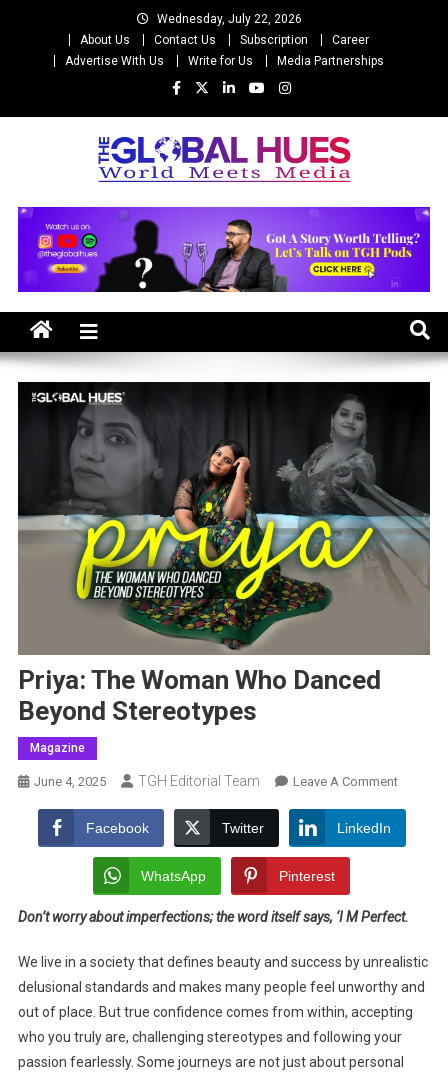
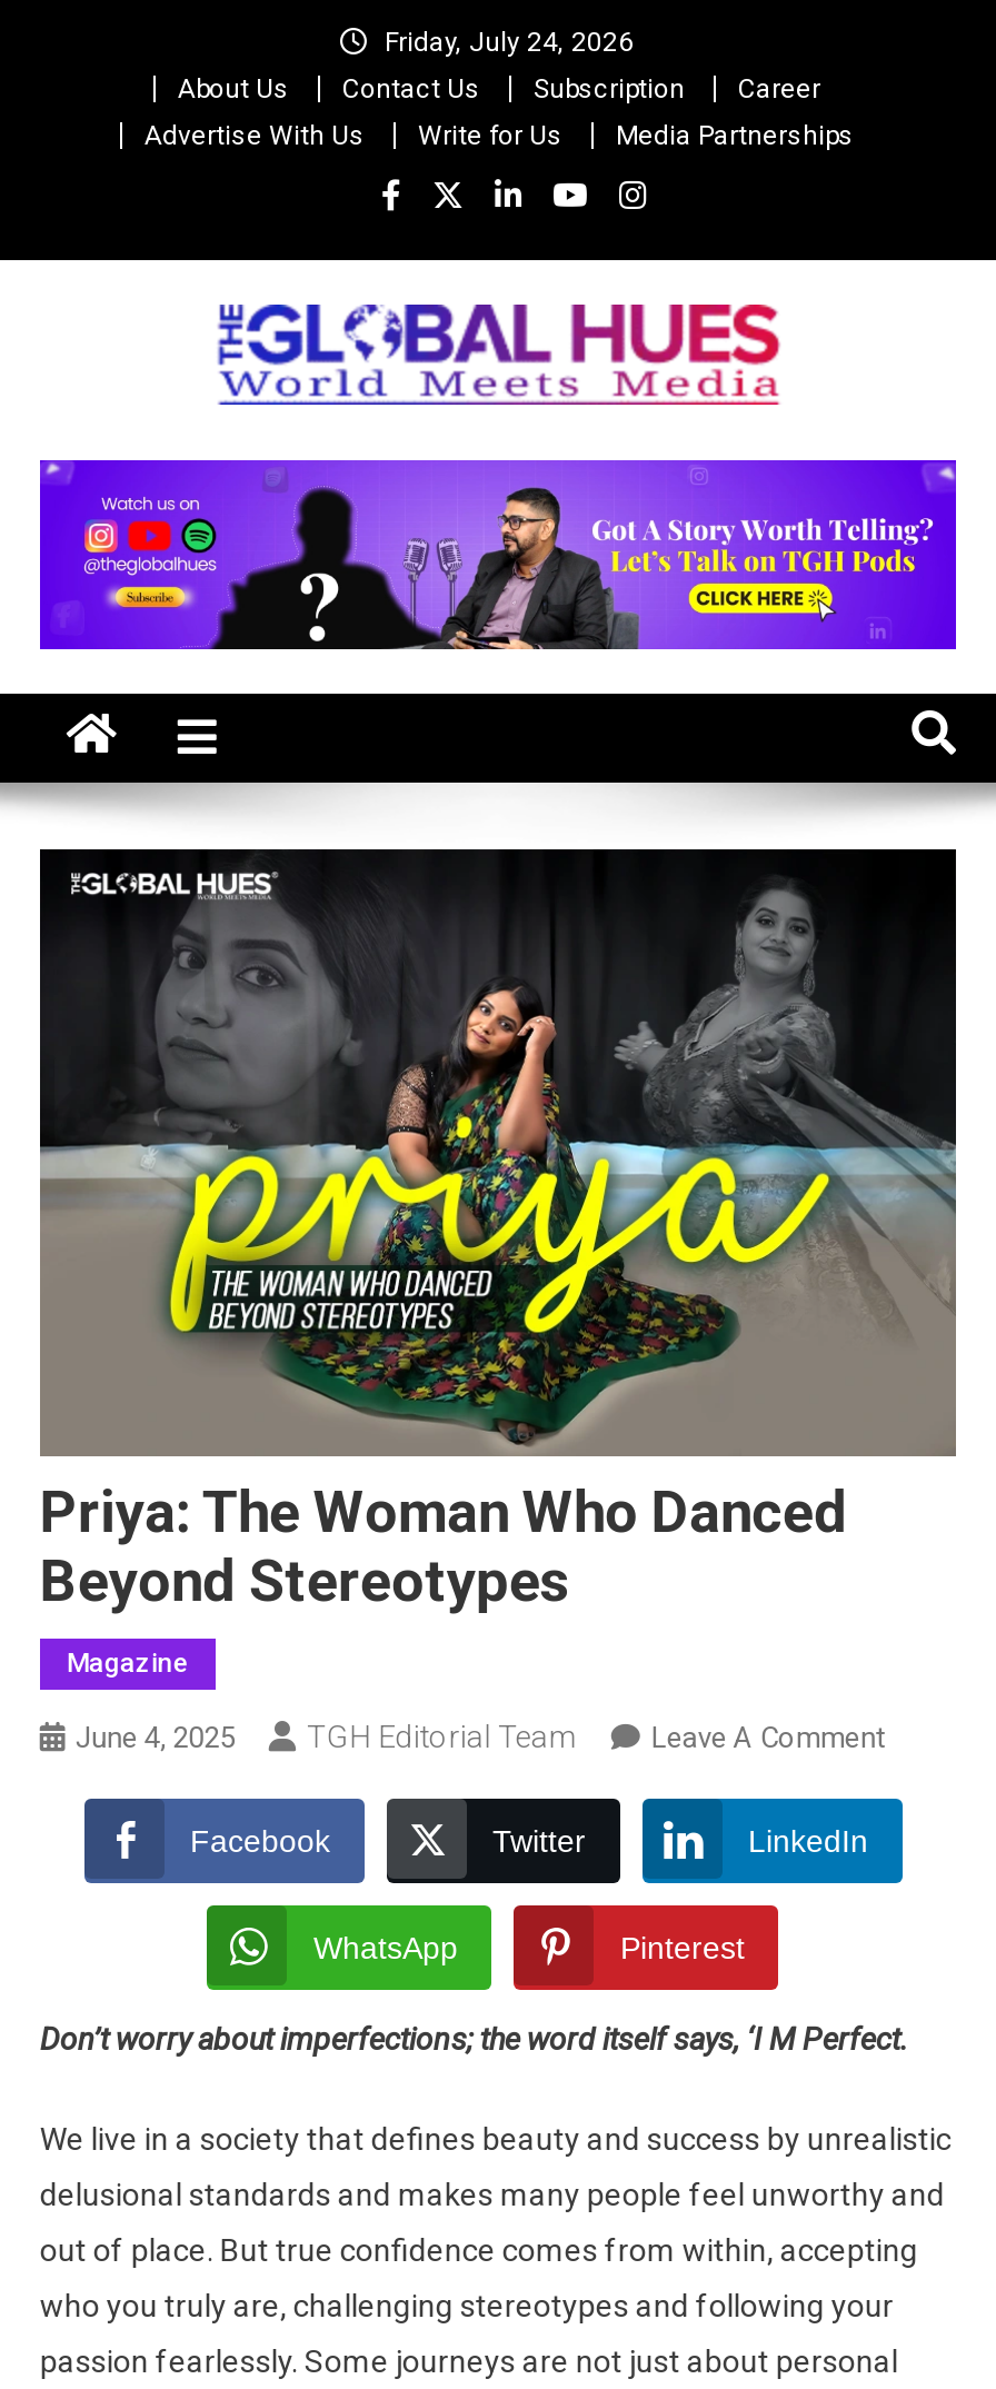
[156,12,301,26] Wednesday, July 22, 2026 -> [385,27,634,58] Friday, July 24, 2026

